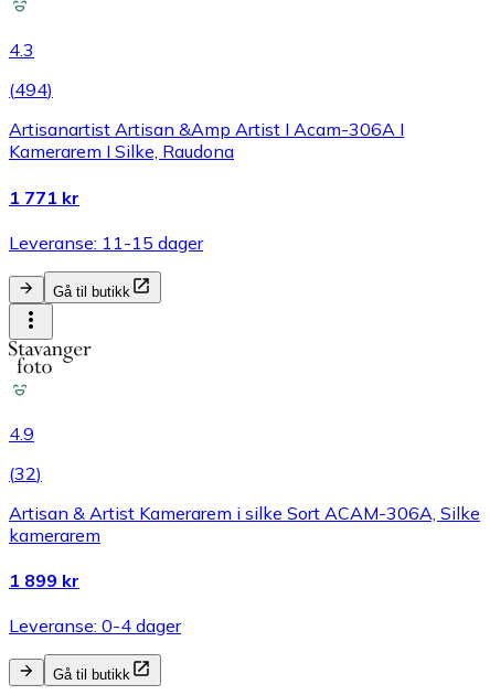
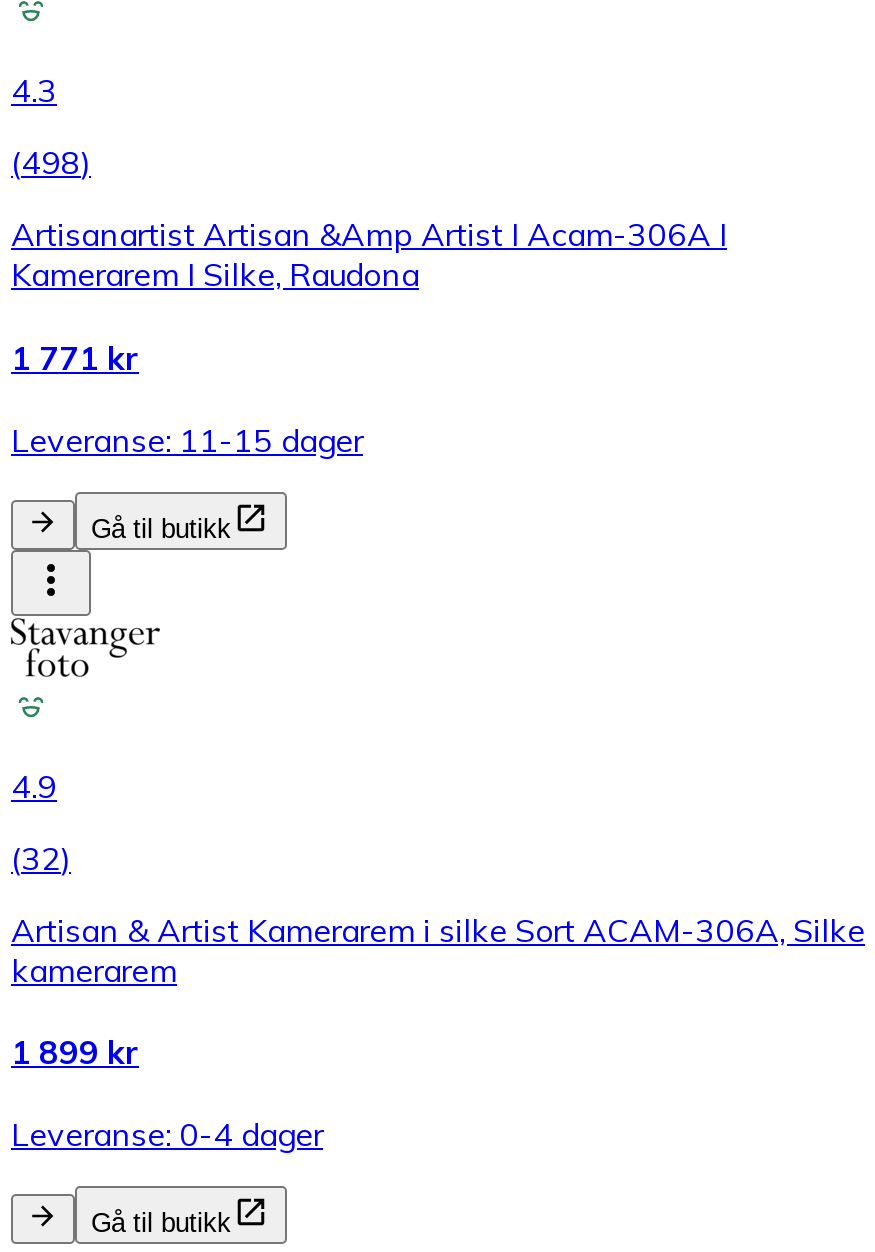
[9,79,53,101] (494) -> [11,143,91,183] (498)

